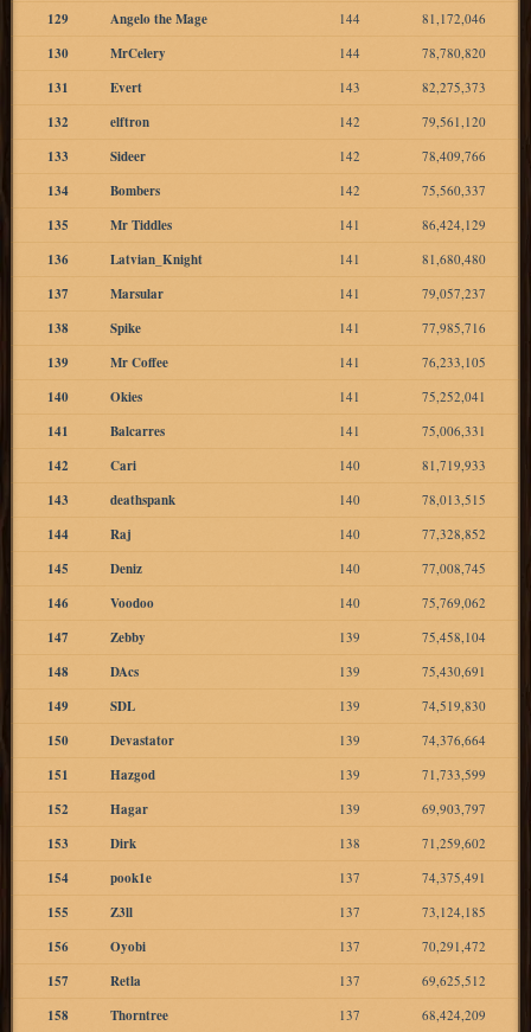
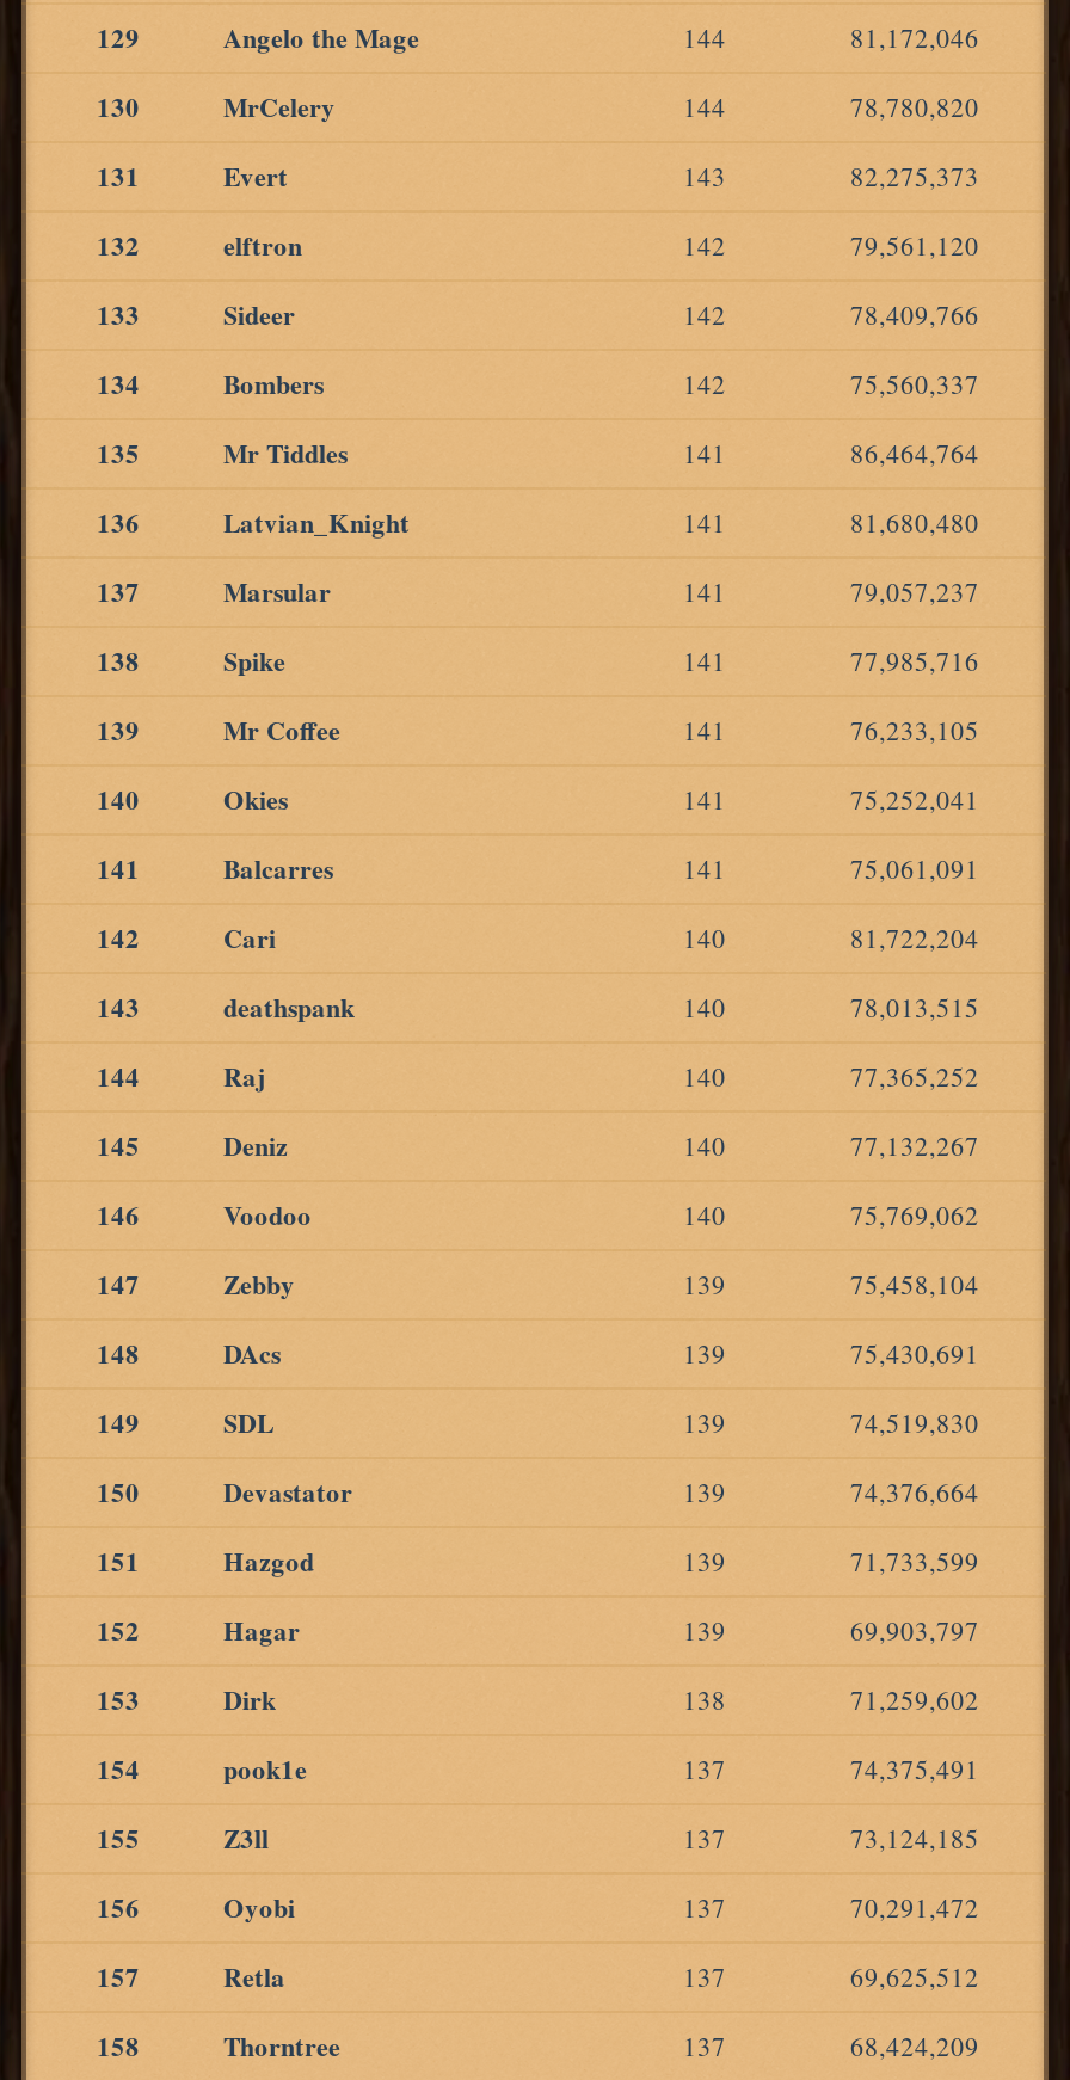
[422,215,486,233] 86,424,129 -> [850,434,979,470] 86,464,764
[422,422,486,439] 75,006,331 -> [850,850,979,885] 75,061,091
[422,456,486,474] 81,719,933 -> [850,919,979,955] 81,722,204
[422,525,486,542] 77,328,852 -> [850,1057,979,1093] 77,365,252
[422,559,486,577] 77,008,745 -> [850,1127,979,1163] 77,132,267

